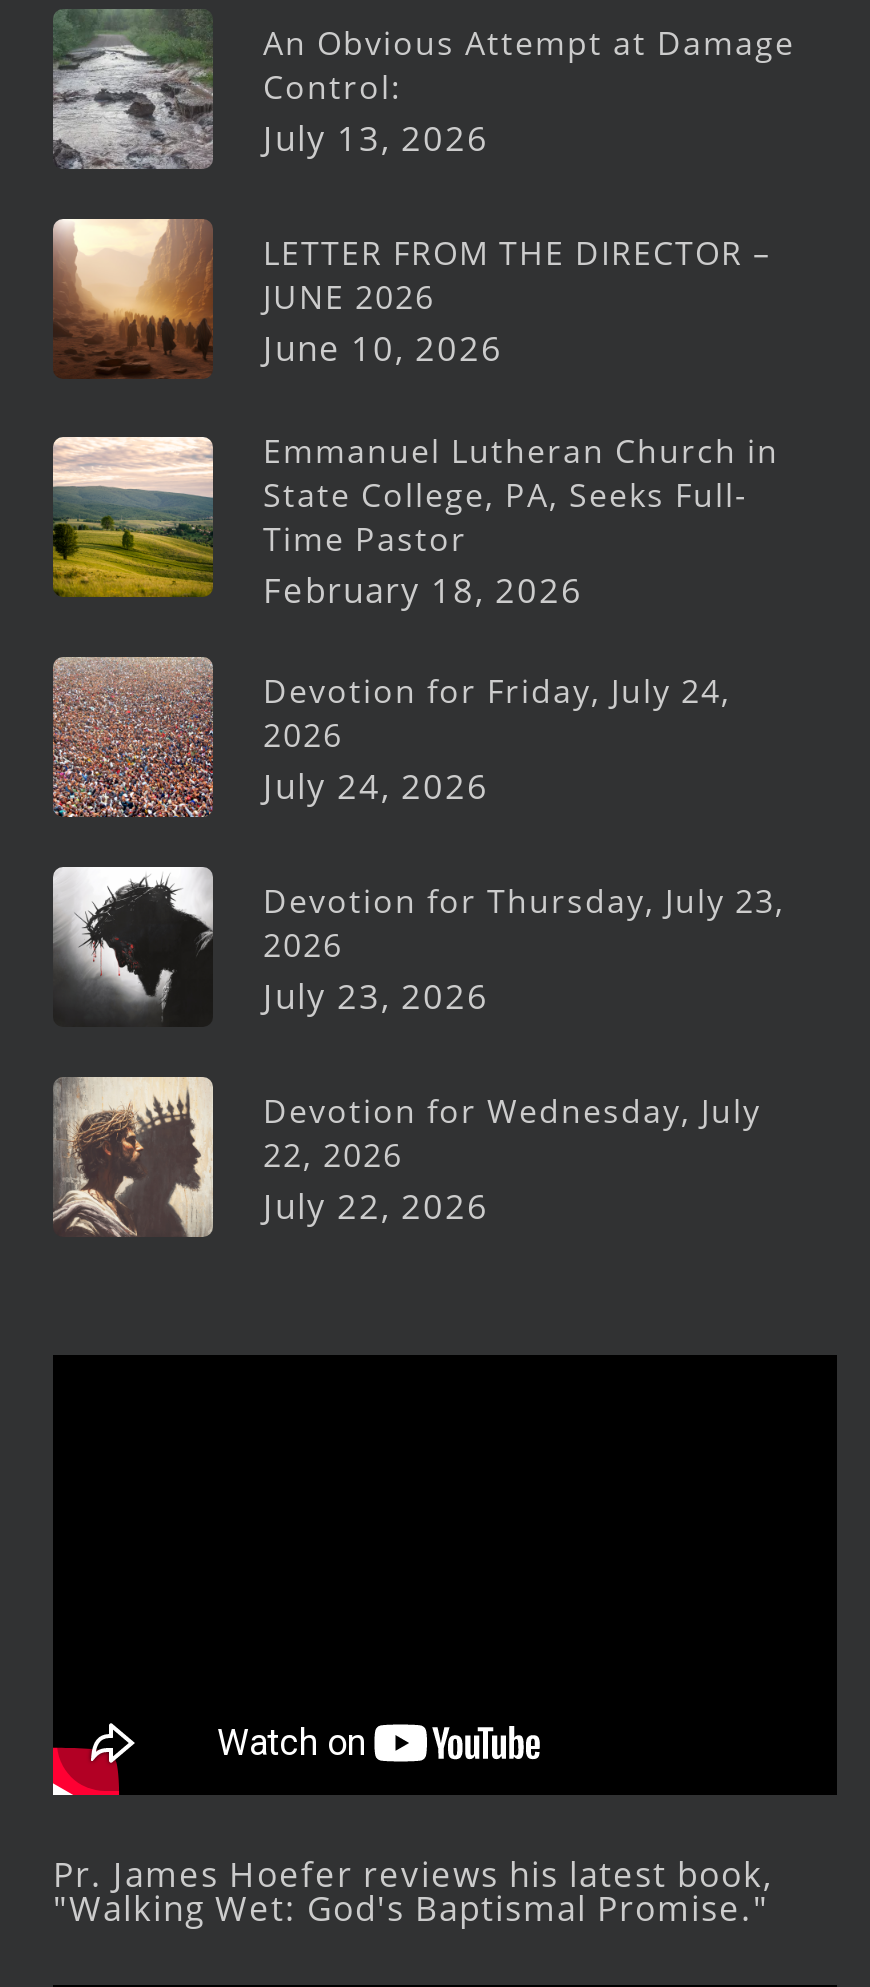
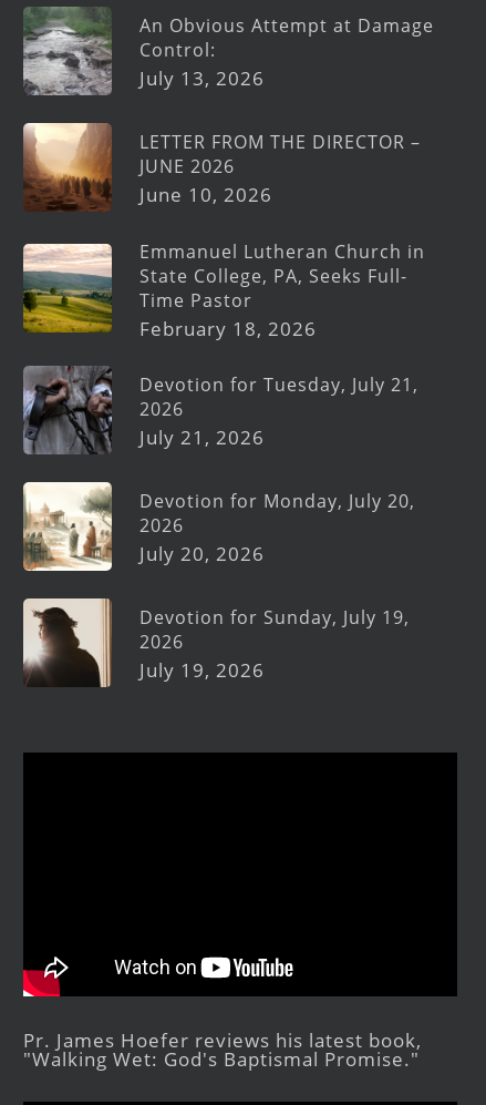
[53,656,731,818] [image] | Devotion for Friday, July 24, -> [22,366,418,454] [image] | Devotion for Tuesday, July 21,
[263,764,489,810] July 24, 2026 -> [139,425,265,450] July 21, 2026
[53,866,785,1028] [image] | Devotion for Thursday, July 23, -> [22,482,415,572] [image] | Devotion for Monday, July 20,
[263,974,489,1020] July 23, 2026 -> [139,541,265,567] July 20, 2026
[53,1076,761,1238] [image] | Devotion for Wednesday, July | 22, 2026 | July 22, 2026 -> [22,598,410,687] [image] | Devotion for Sunday, July 19, | 2026 | July 19, 2026

